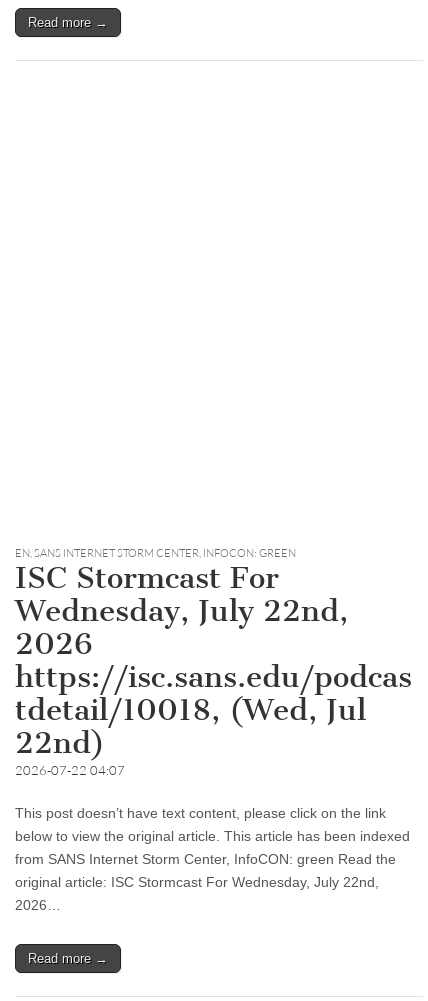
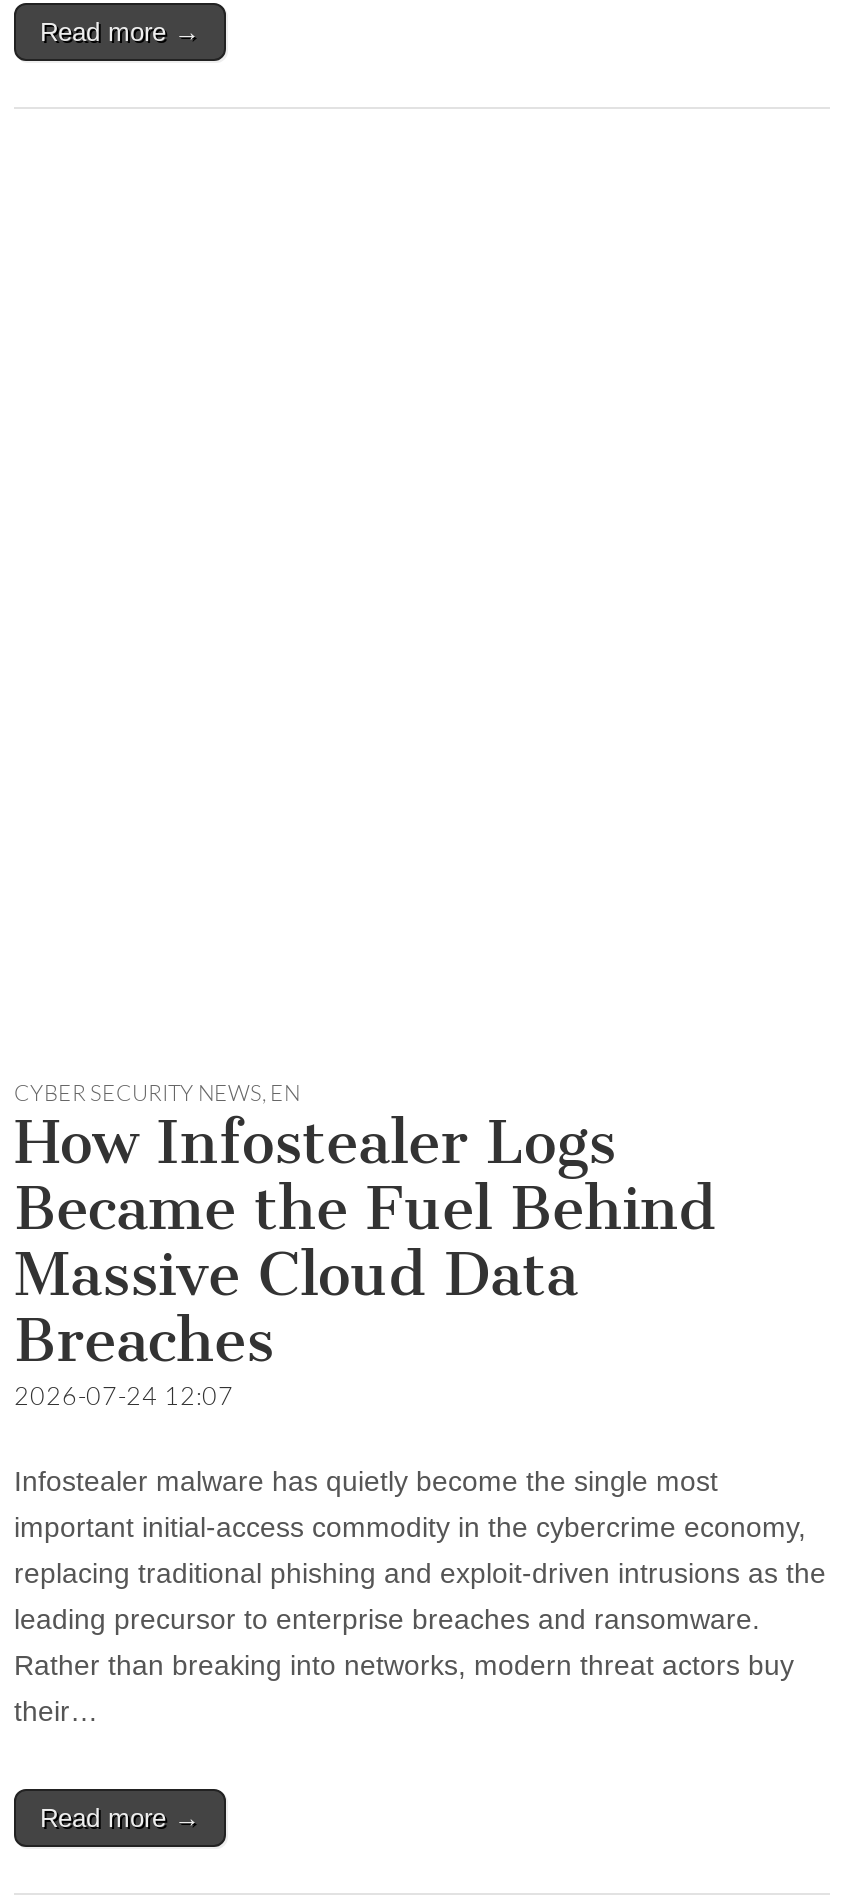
[15,546,412,778] EN, SANS INTERNET STORM CENTER, INFOCON: GREEN | ISC Stormcast For | Wednesday, July 22nd, | 2026 | https://isc.sans.edu/podcas | tdetail/10018, (Wed, Jul | 22nd) | 2026-07-22 04:07 -> [14,1079,716,1411] CYBER SECURITY NEWS, EN | How Infostealer Logs | Became the Fuel Behind | Massive Cloud Data | Breaches | 2026-07-24 12:07
[15,805,410,913] This post doesn’t have text content, please click on the link | below to view the original article. This article has been indexed | from SANS Internet Storm Center, InfoCON: green Read the | original article: ISC Stormcast For Wednesday, July 22nd, | 2026… -> [14,1465,826,1727] Infostealer malware has quietly become the single most | important initial-access commodity in the cybercrime economy, | replacing traditional phishing and exploit-driven intrusions as the | leading precursor to enterprise breaches and ransomware. | Rather than breaking into networks, modern threat actors buy | their…

